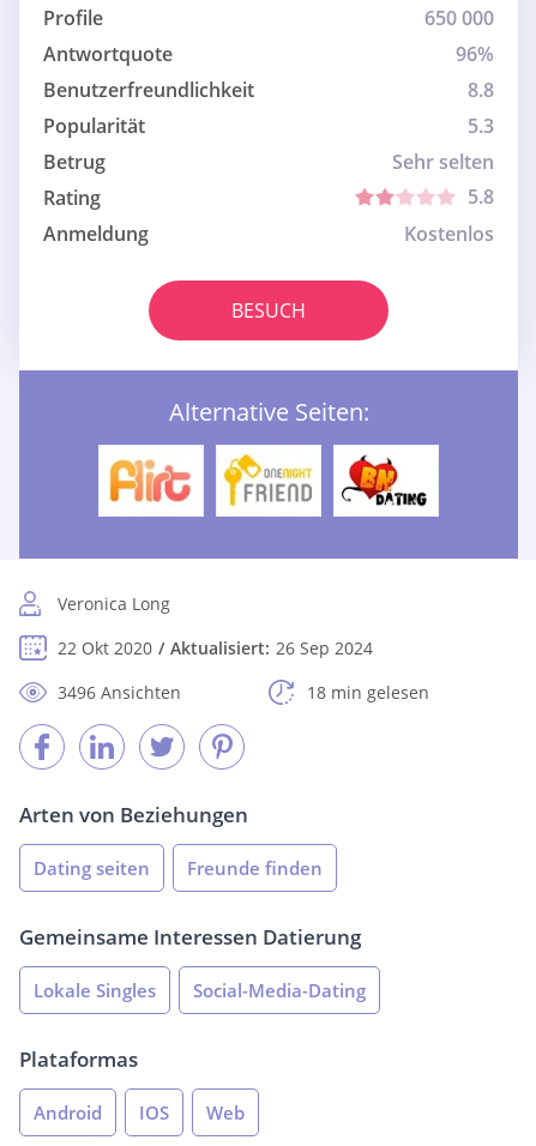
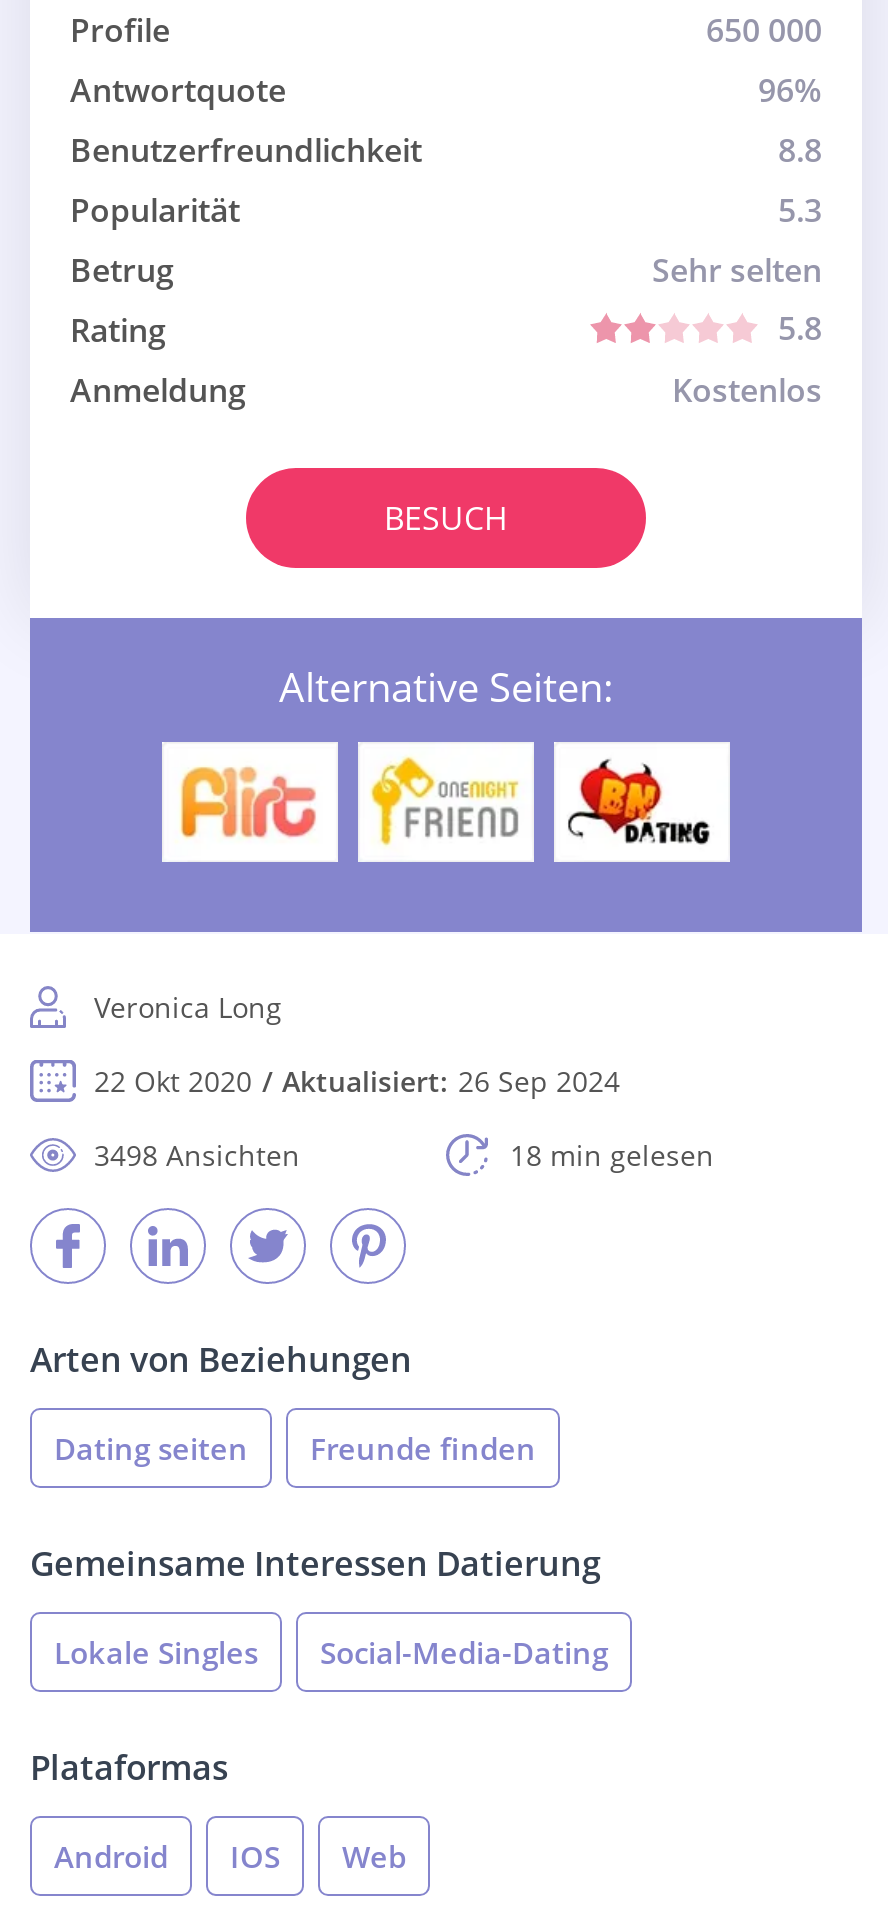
[58,681,181,704] 3496 Ansichten -> [94,1136,300,1174] 3498 Ansichten

